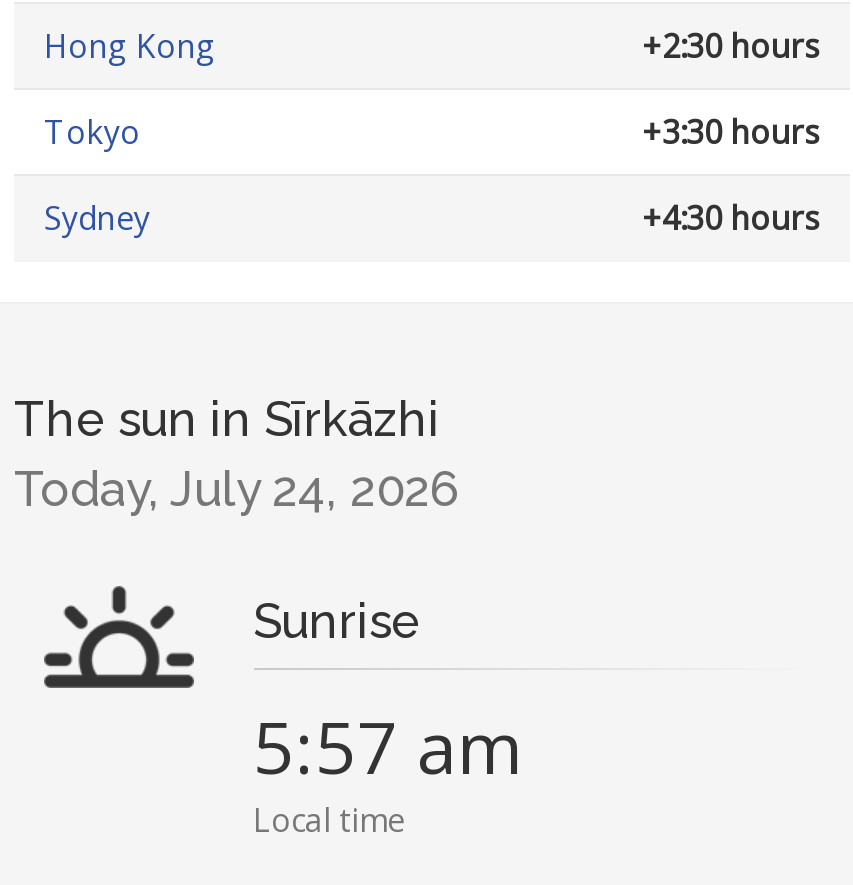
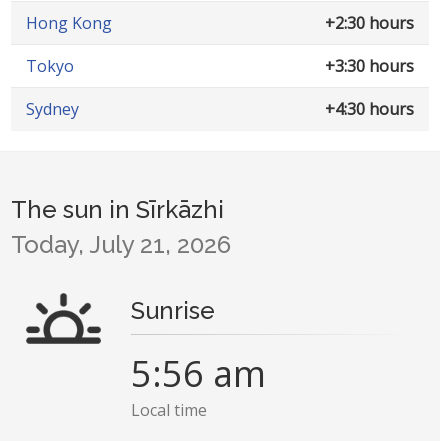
[14,460,458,518] Today, July 24, 2026 -> [11,230,231,259] Today, July 21, 2026
[253,698,523,796] 5:57 am -> [130,349,265,398] 5:56 am

